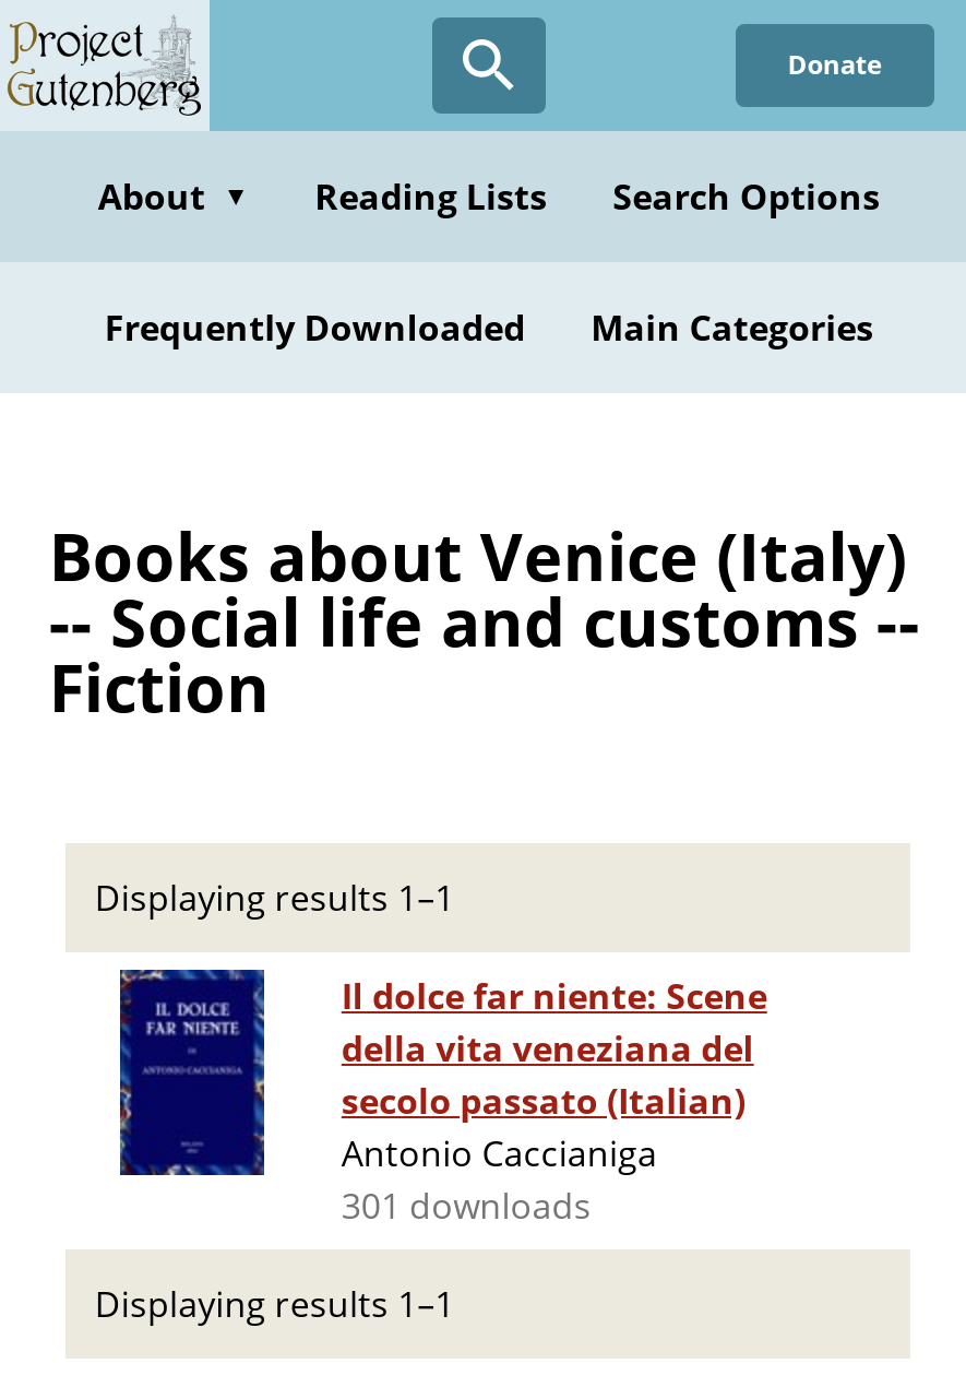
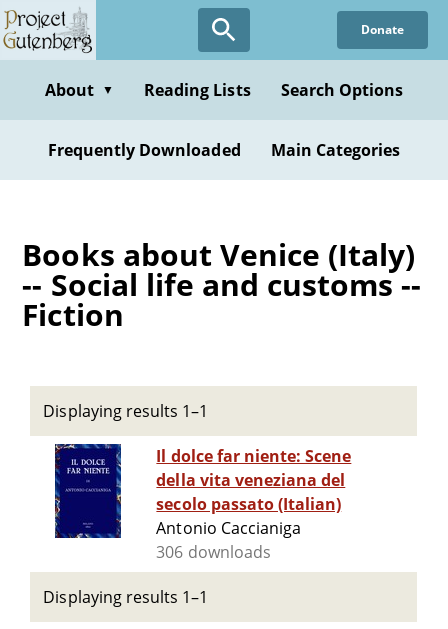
[341,1182,591,1230] 301 downloads -> [156,541,271,563] 306 downloads

